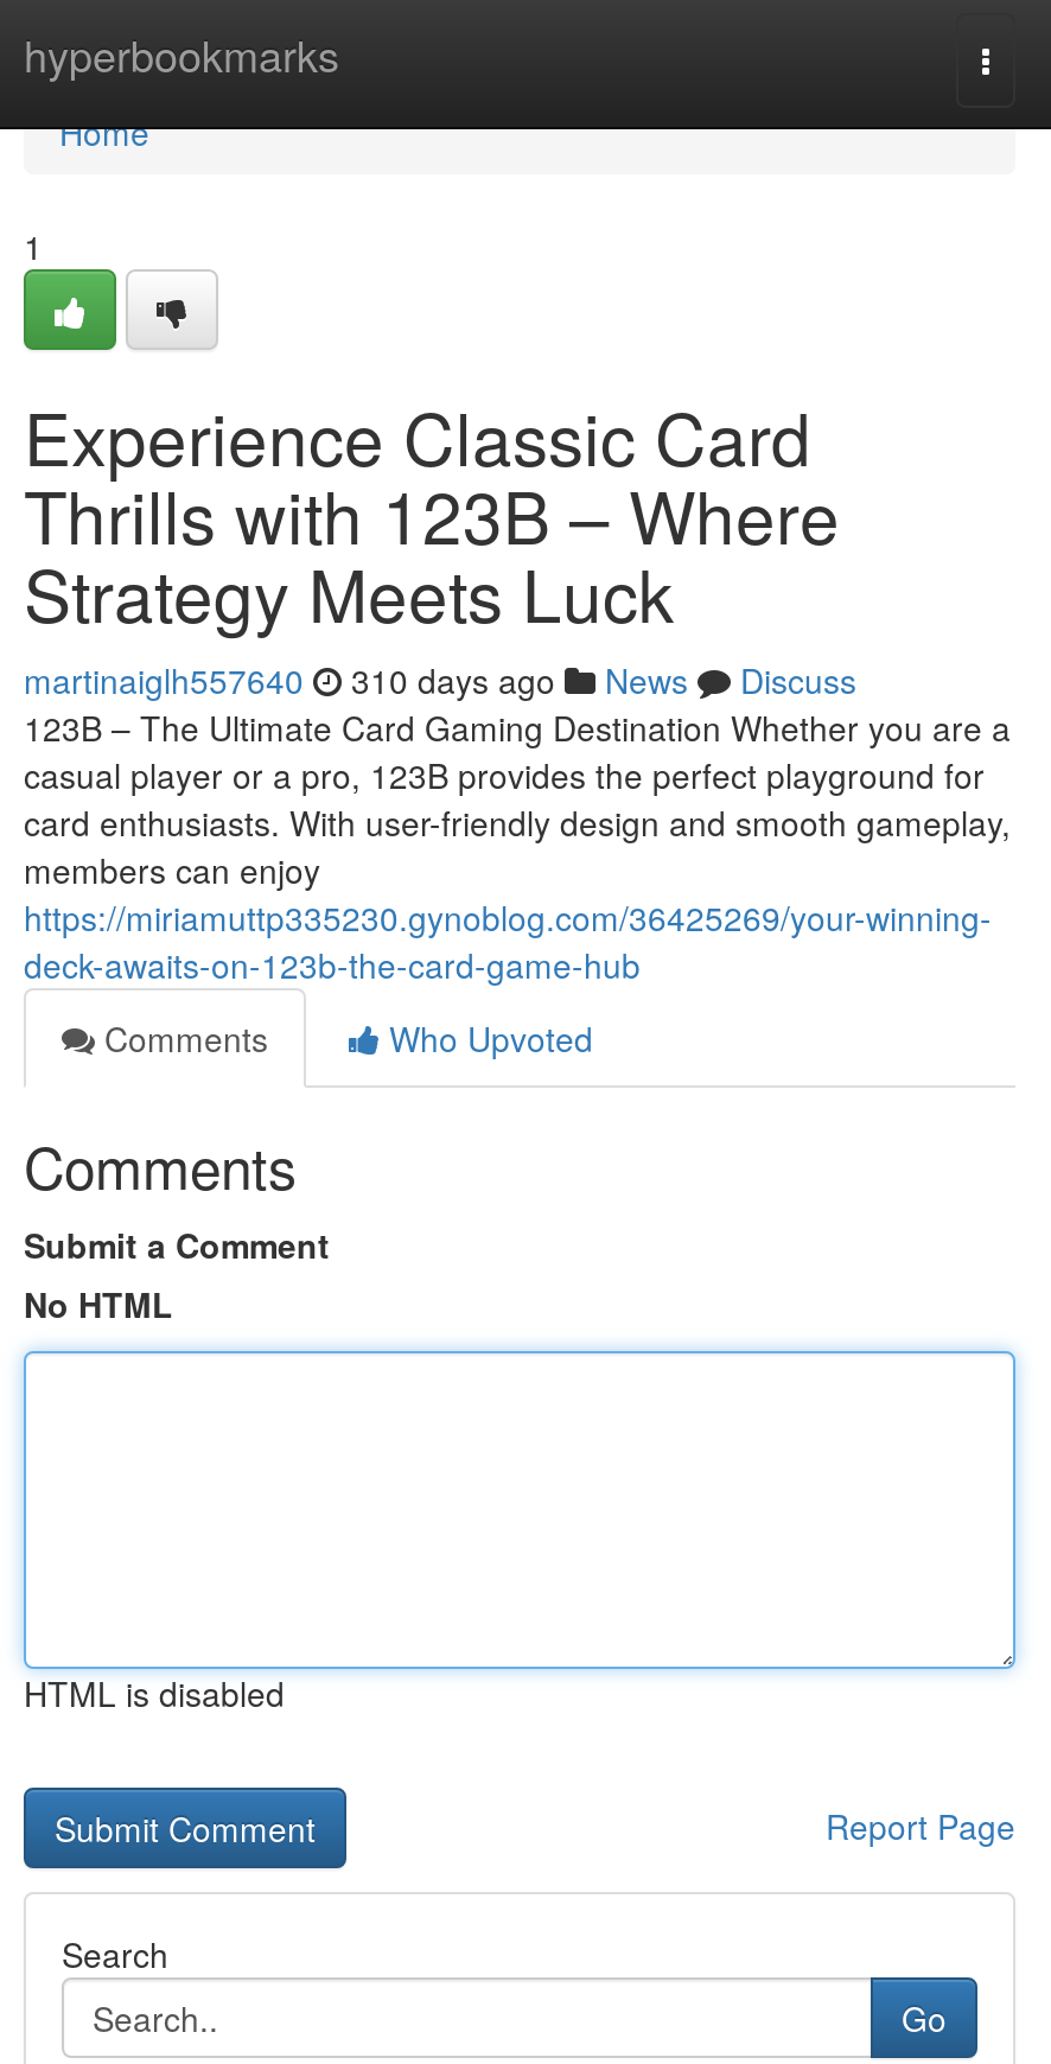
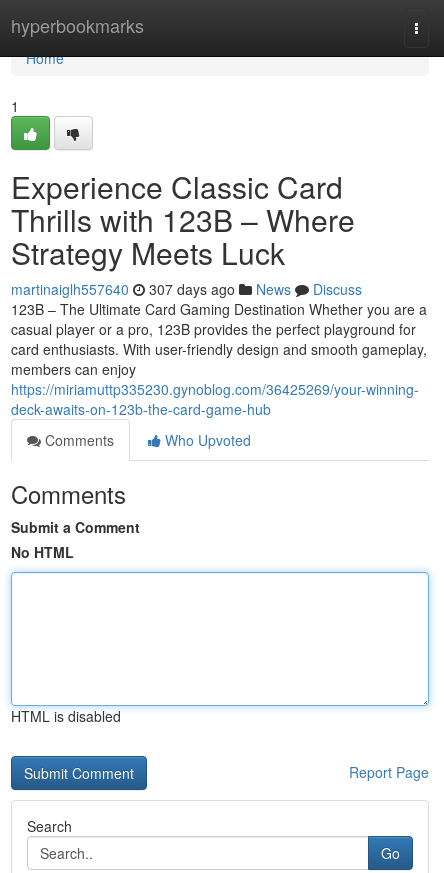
[24,656,856,703] martinaiglh557640 310 days ago News Discuss -> [11,279,362,299] martinaiglh557640 307 days ago News Discuss

